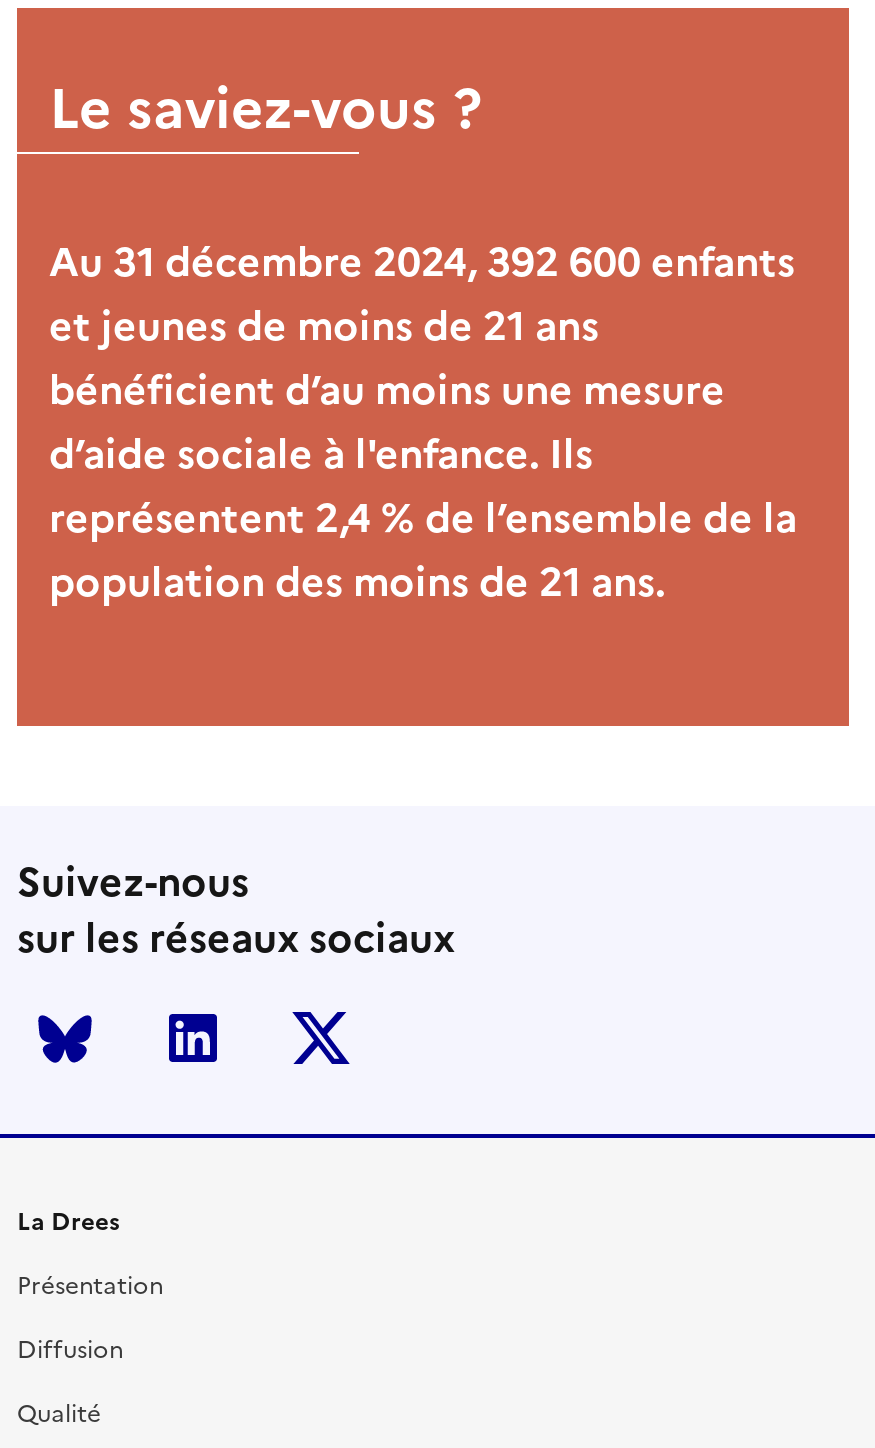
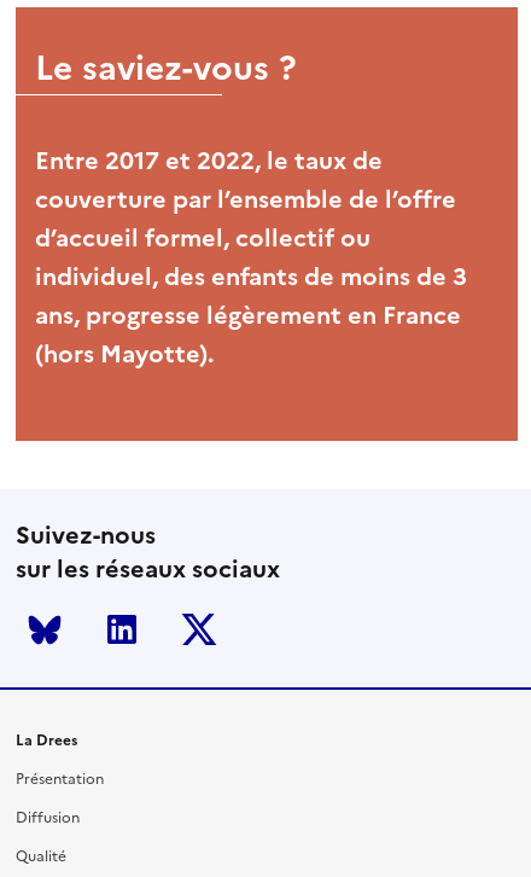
[49,231,797,611] Au 31 décembre 2024, 392 600 enfants | et jeunes de moins de 21 ans | bénéficient d’au moins une mesure | d’aide sociale à l'enfance. Ils | représentent 2,4 % de l’ensemble de la | population des moins de 21 ans. -> [35,142,467,372] Entre 2017 et 2022, le taux de | couverture par l’ensemble de l’offre | d’accueil formel, collectif ou | individuel, des enfants de moins de 3 | ans, progresse légèrement en France | (hors Mayotte).

